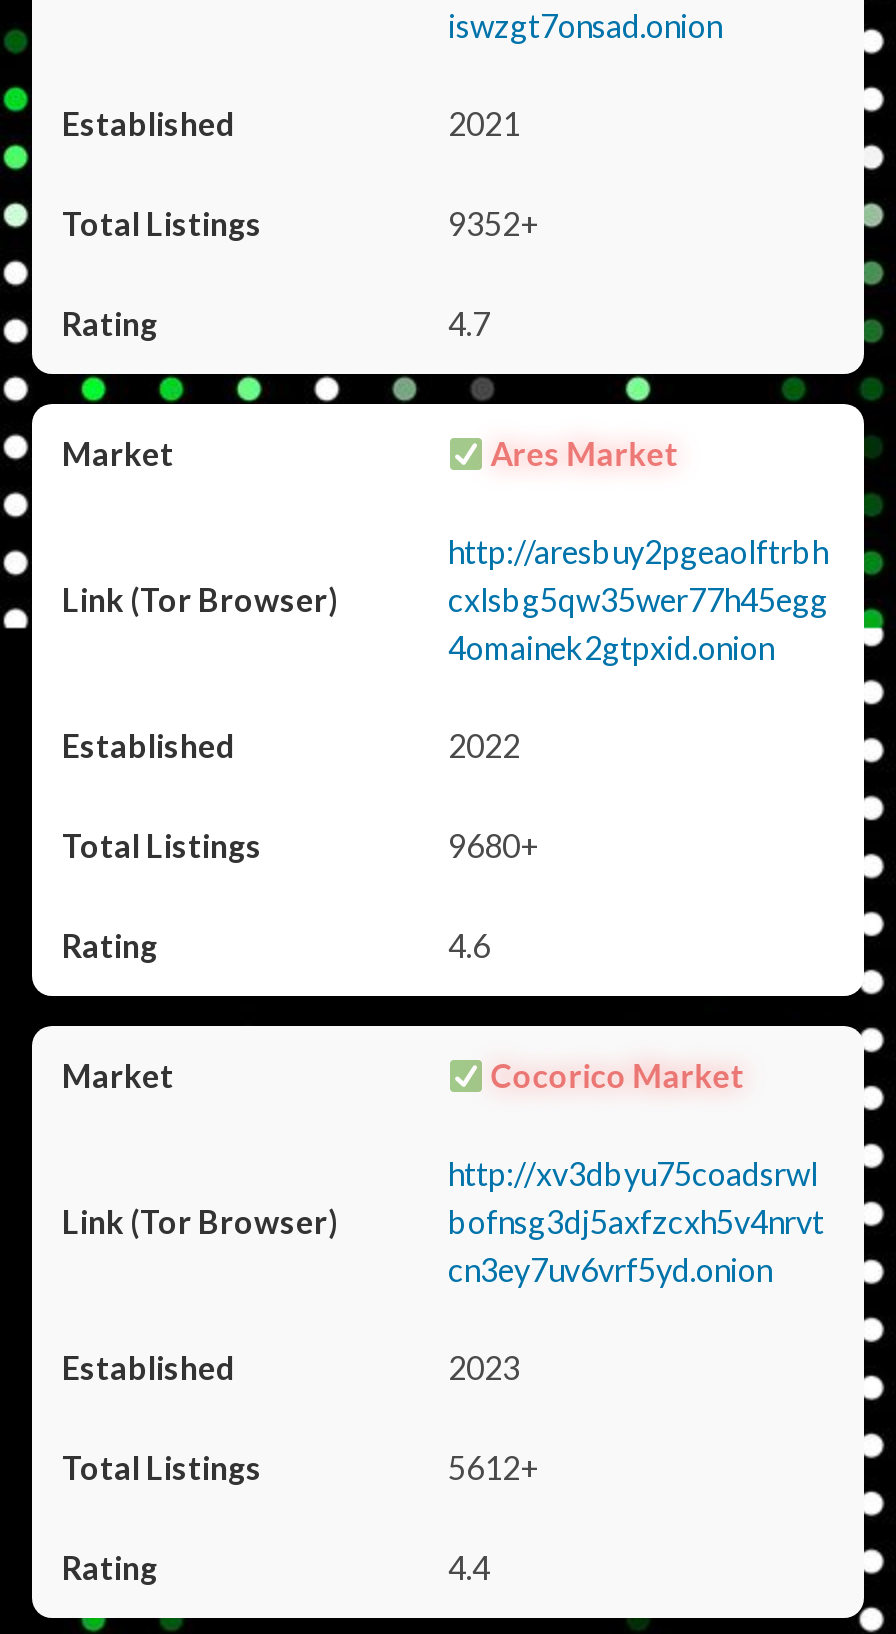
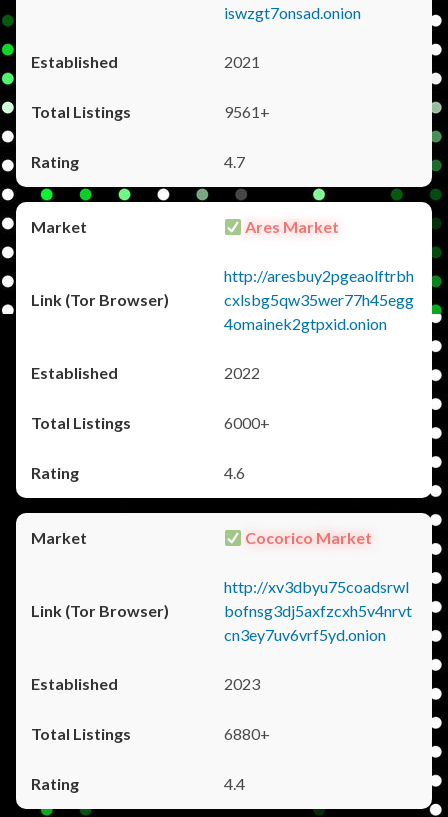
[448,204,540,242] 9352+ -> [224,102,270,121] 9561+
[448,826,540,864] 9680+ -> [224,413,270,432] 6000+
[448,1448,540,1486] 5612+ -> [224,724,270,743] 6880+

